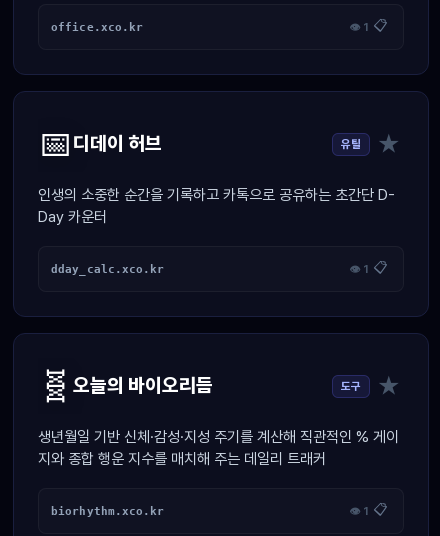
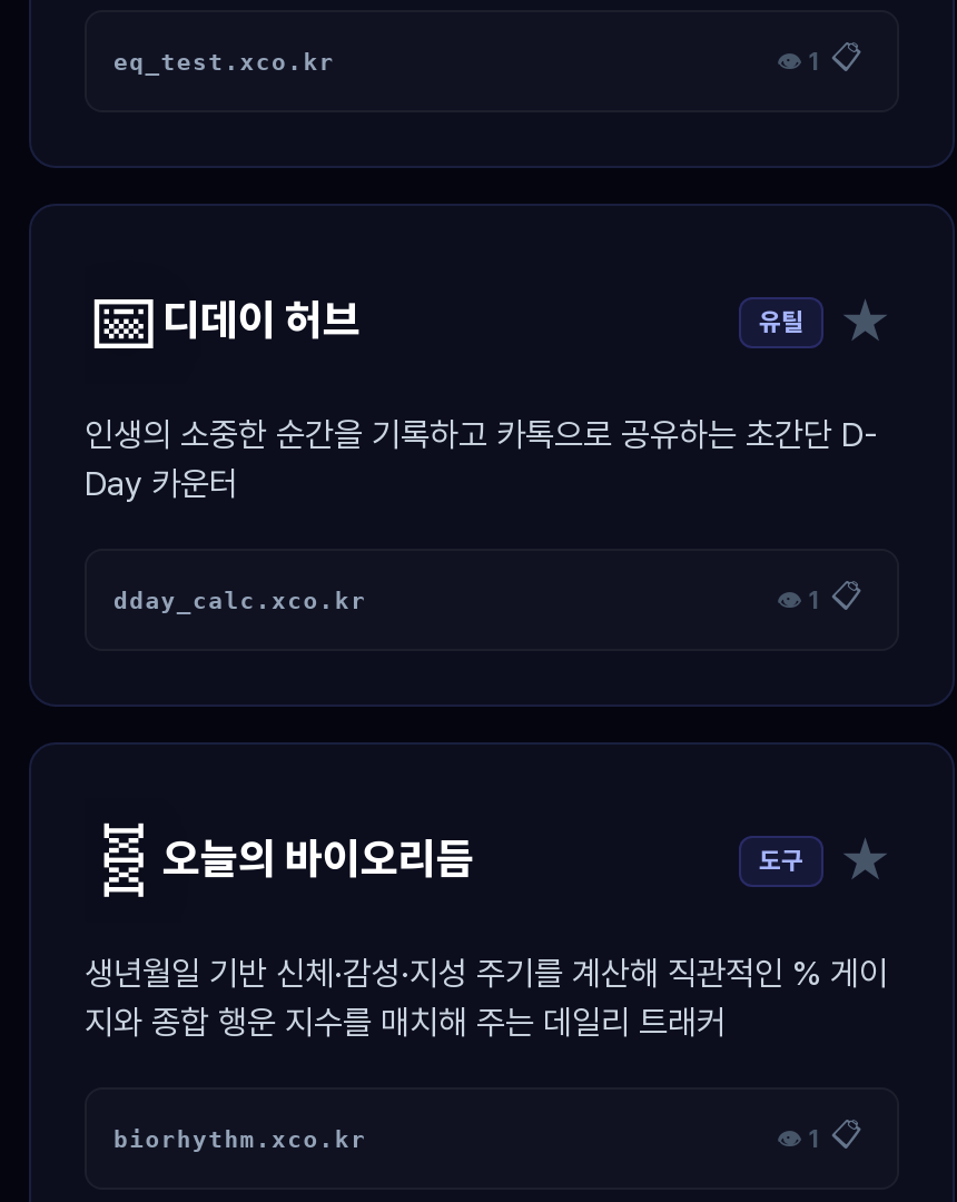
[51,20,143,33] office.xco.kr -> [114,47,335,76] eq_test.xco.kr

